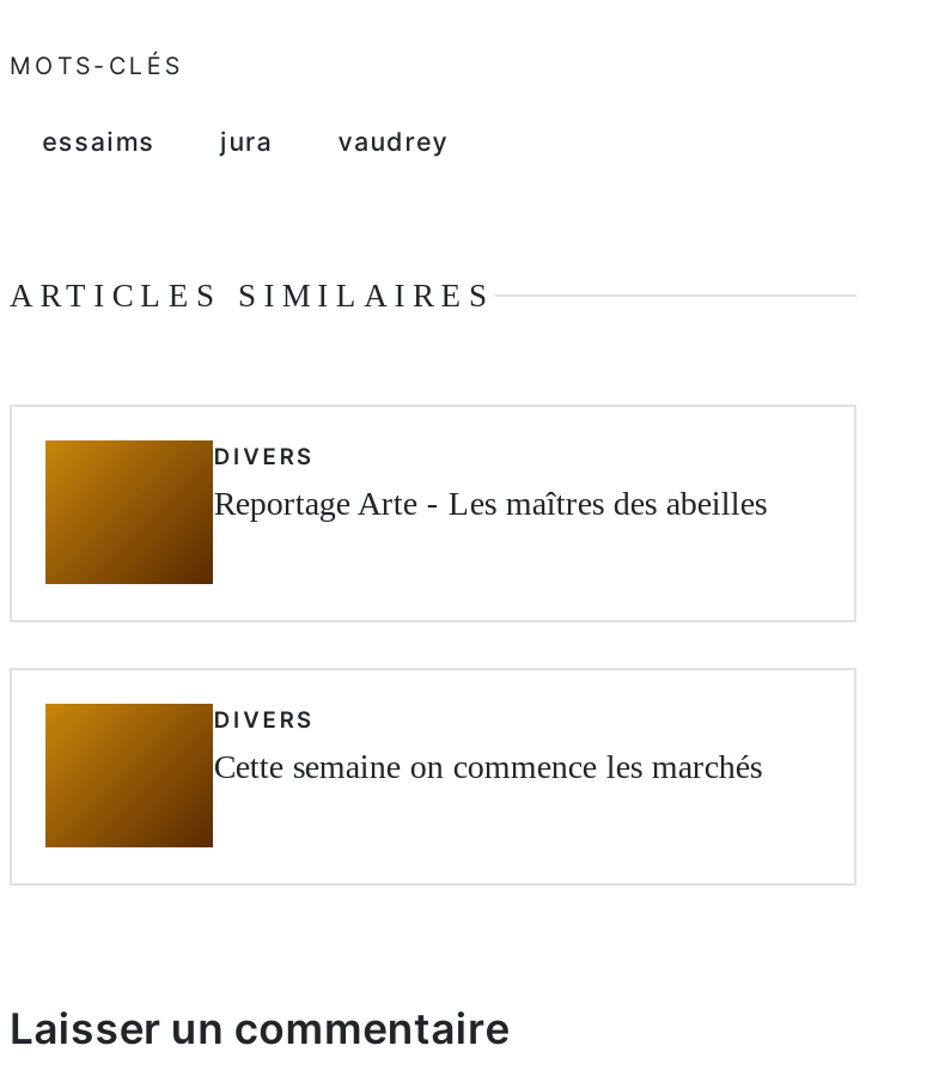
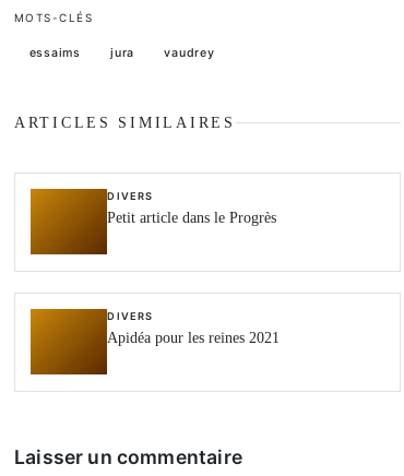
[214,485,767,523] Reportage Arte - Les maîtres des abeilles -> [107,209,277,227] Petit article dans le Progrès
[214,748,762,786] Cette semaine on commence les marchés -> [107,329,280,347] Apidéa pour les reines 2021

